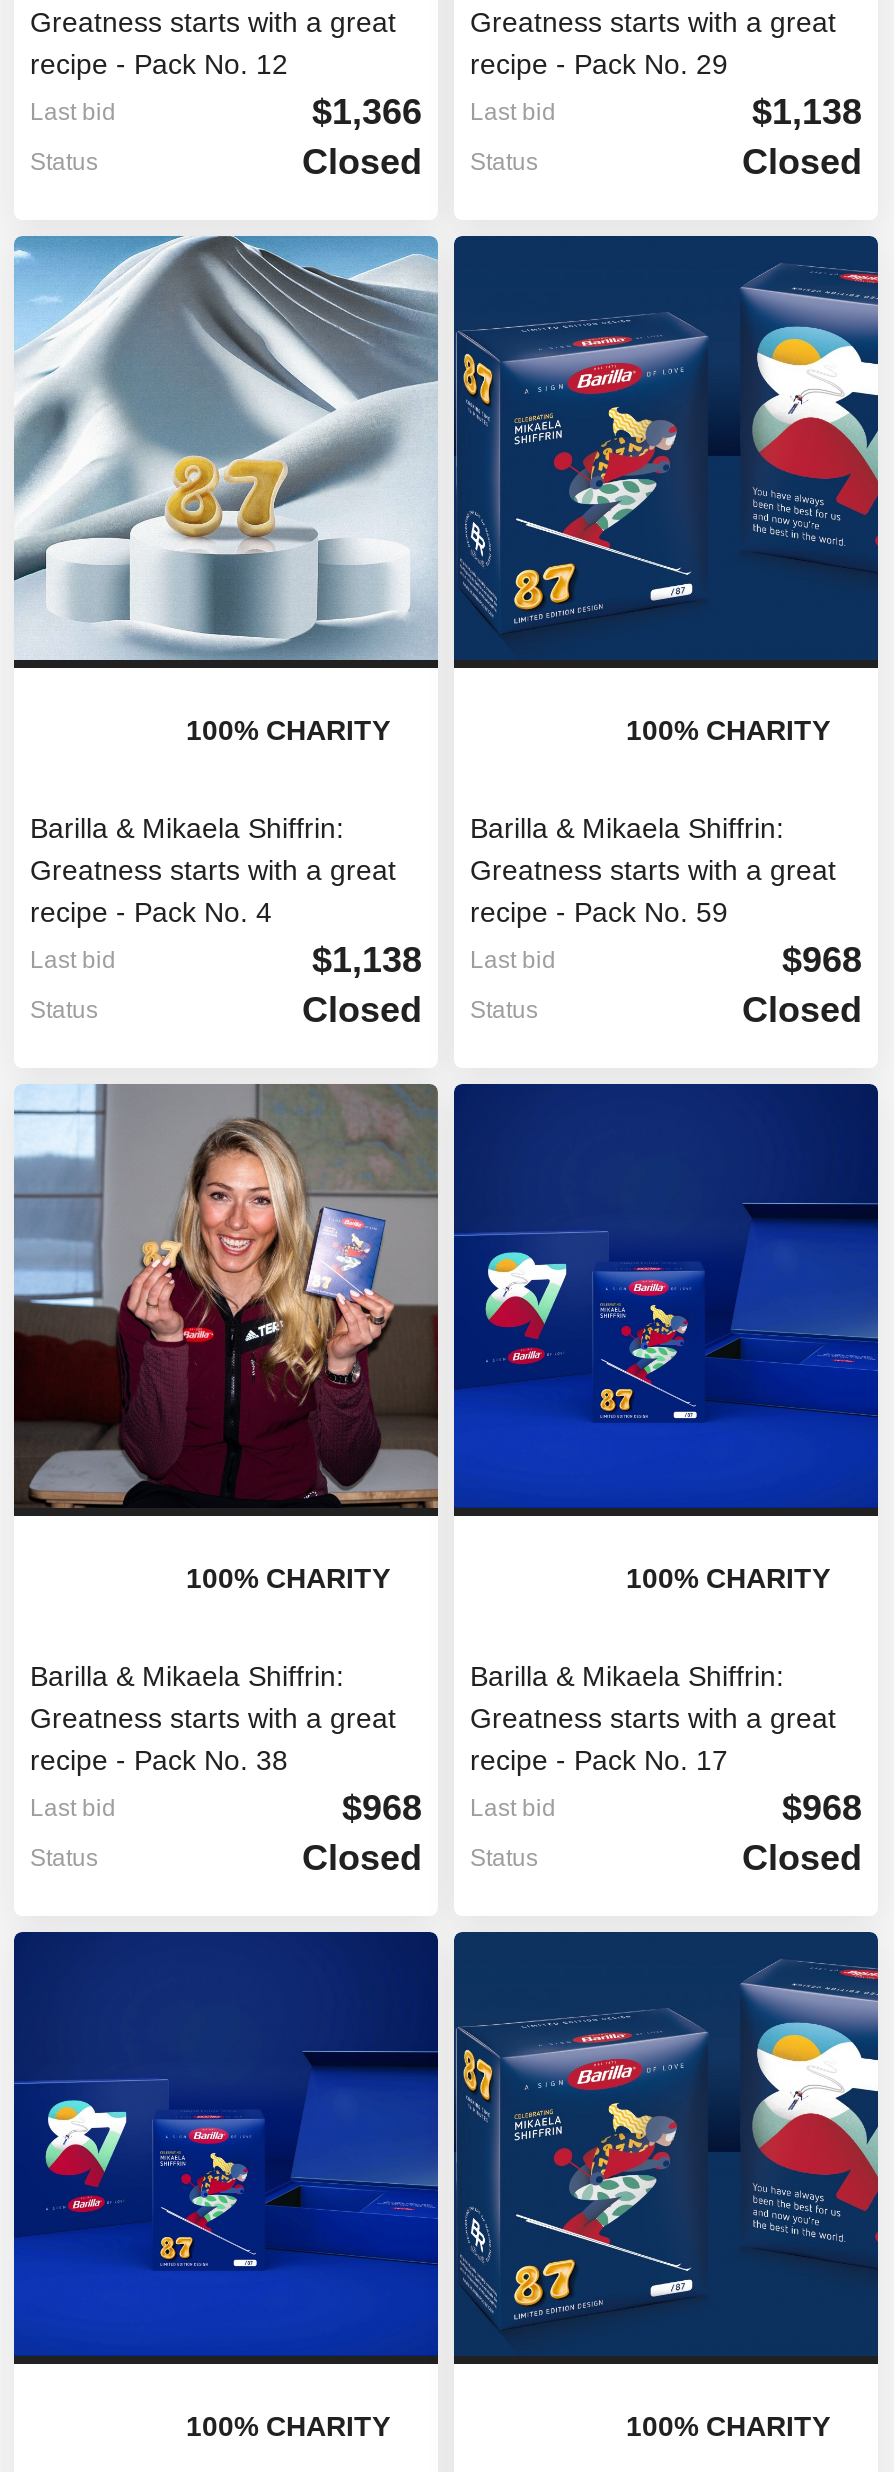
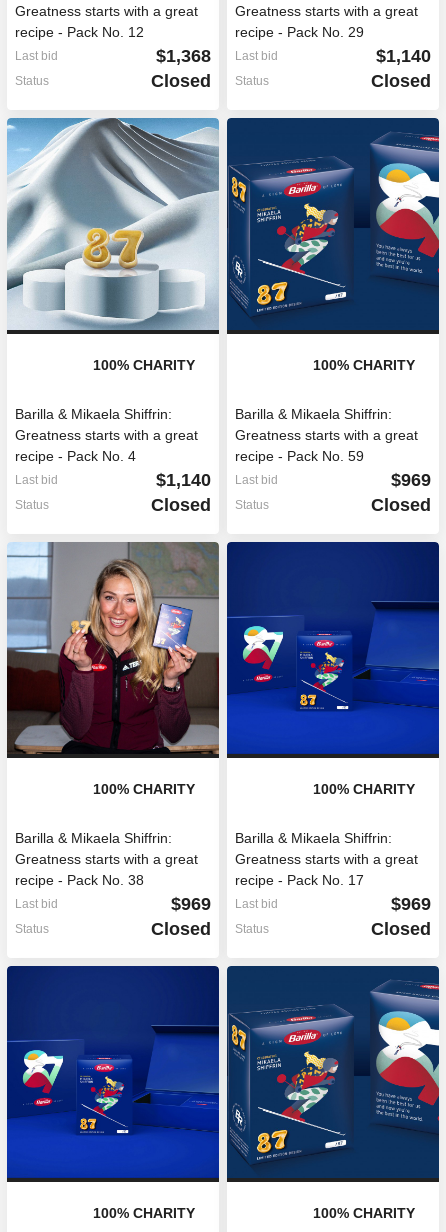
[312,93,556,133] $1,366 Last bid -> [156,46,278,66] $1,368 Last bid
[752,93,862,133] $1,138 -> [376,46,431,66] $1,140
[312,941,556,981] $1,138 Last bid -> [156,470,278,490] $1,140 Last bid
[782,941,862,981] $968 -> [391,470,431,490] $969
[342,1789,556,1829] $968 Last bid -> [171,894,278,914] $969 Last bid
[782,1789,862,1829] $968 -> [391,894,431,914] $969

